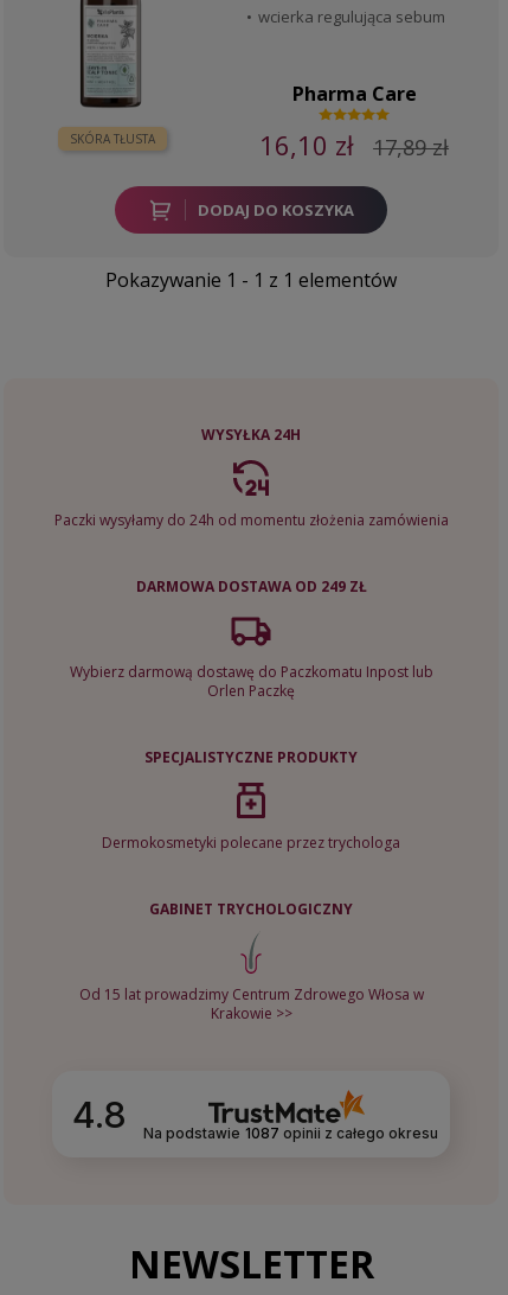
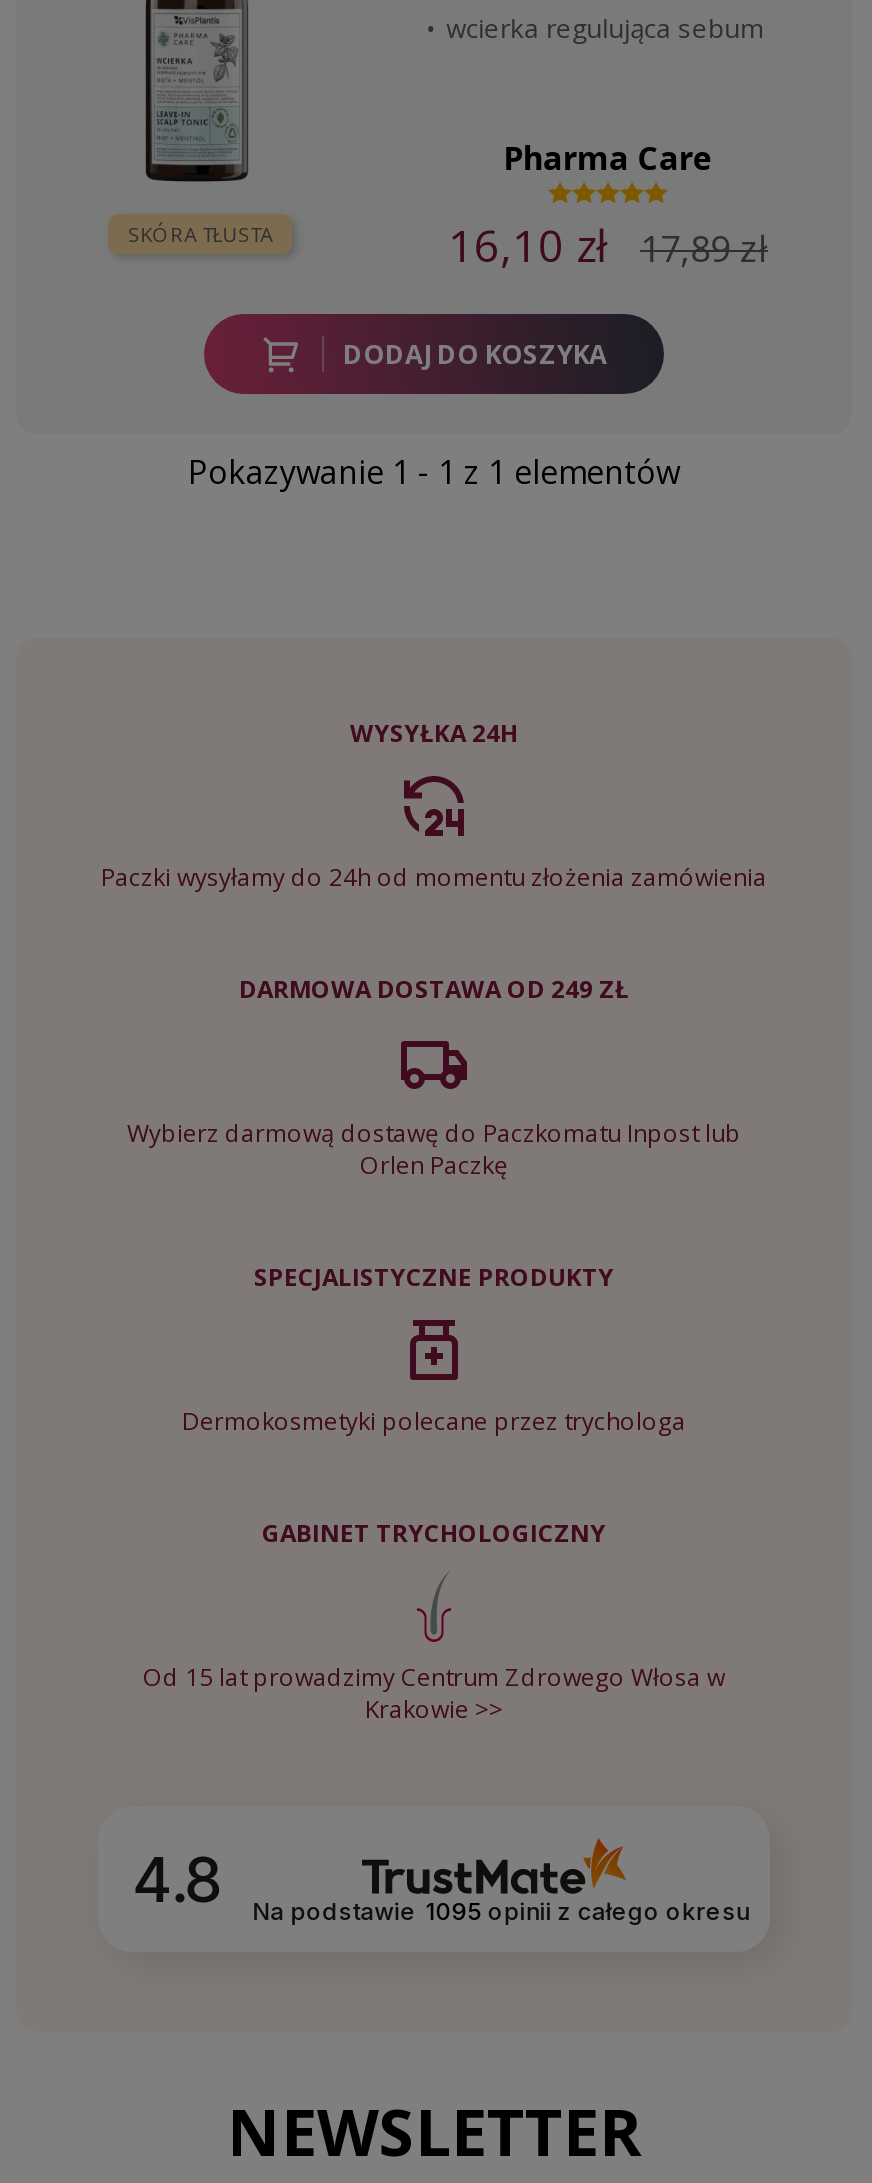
[143,1124,439,1142] Na podstawie 1087 opiniiz całego okresu -> [252,1896,750,1926] Na podstawie 1095 opiniiz całego okresu

